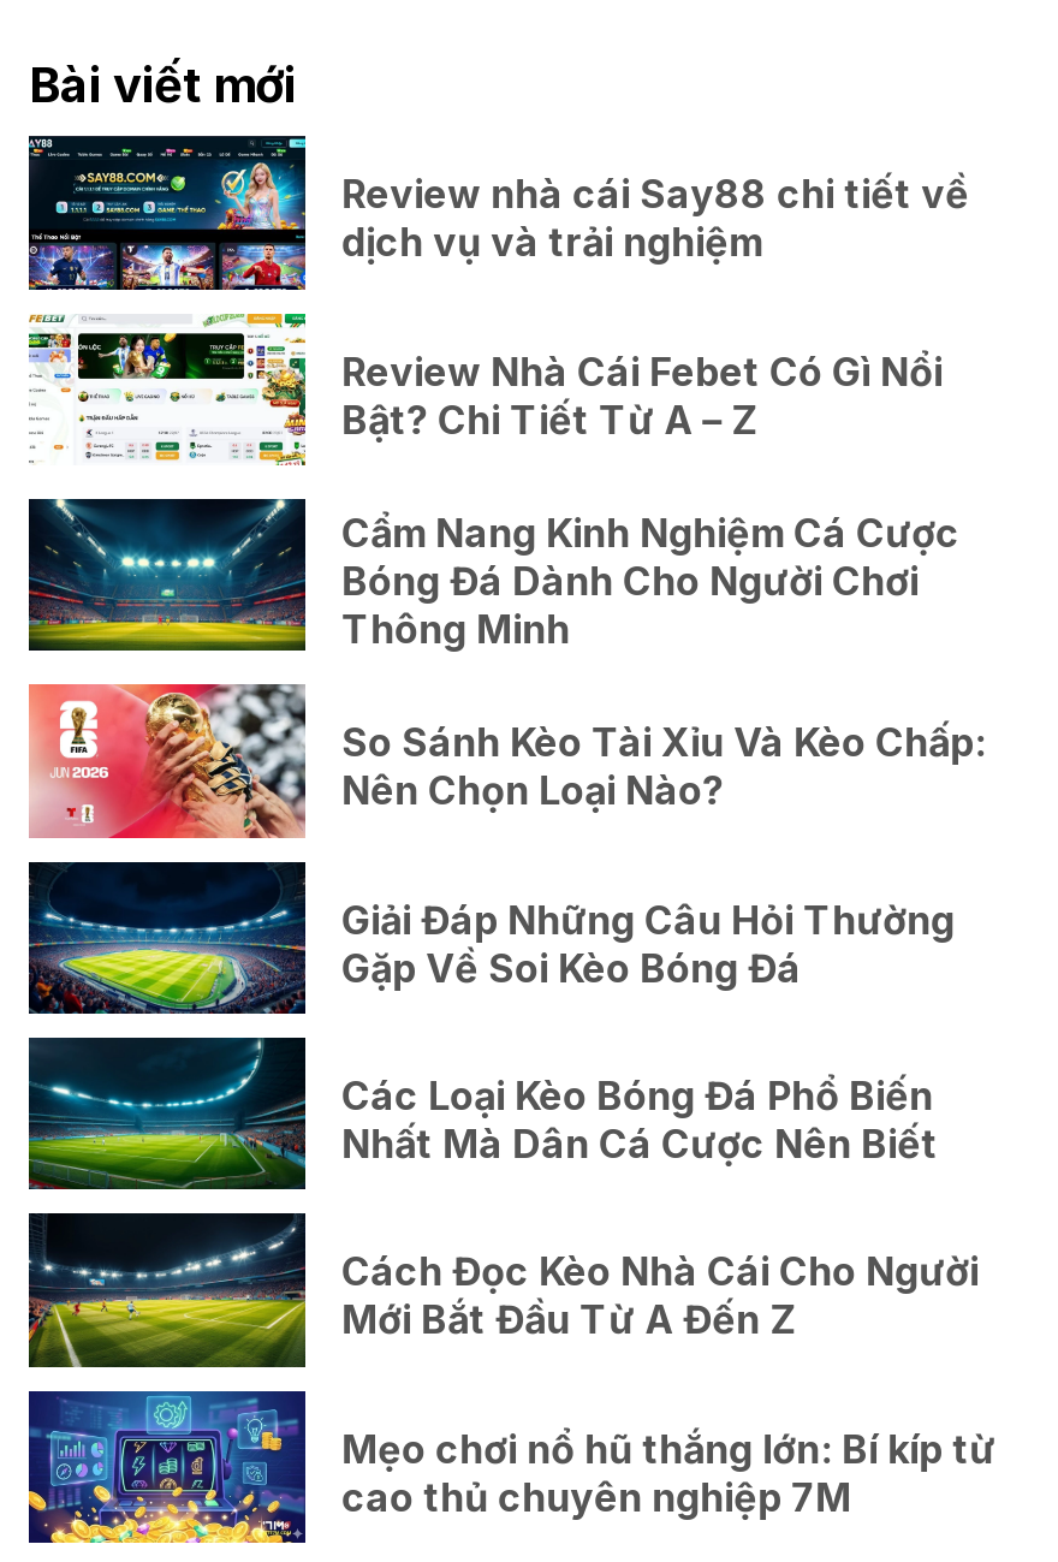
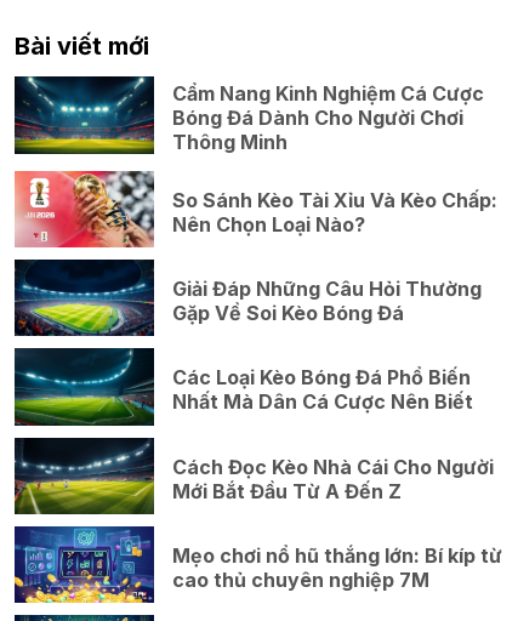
[26,133,969,443] [image] | Review nhà cái Say88 chi tiết về | dịch vụ và trải nghiệm | Review Nhà Cái Febet Có Gì Nổi | Bật? Chi Tiết Từ A – Z -> none
[26,311,308,465] [image] -> none

